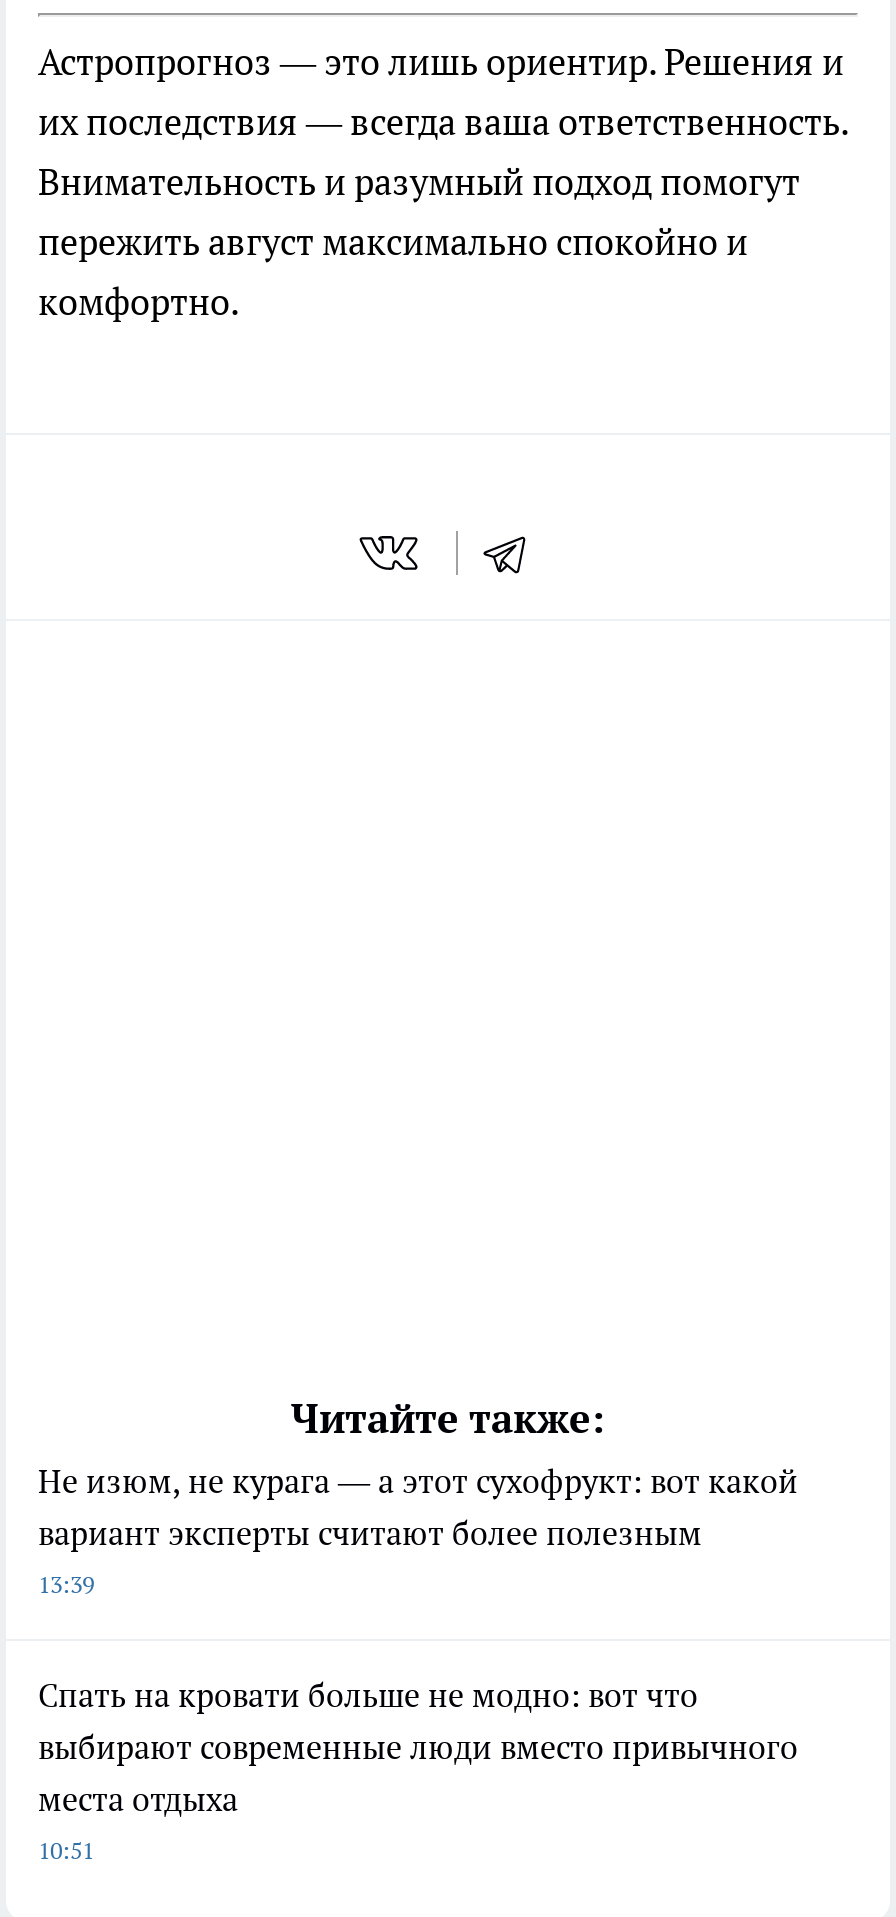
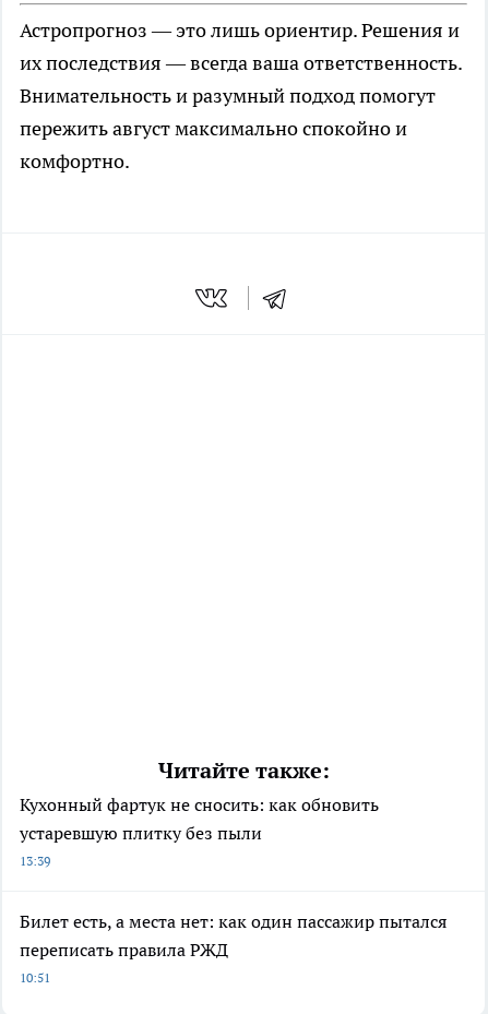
[38,1462,798,1554] Не изюм, не курага — а этот сухофрукт: вот какой | вариант эксперты считают более полезным -> [20,794,379,844] Кухонный фартук не сносить: как обновить | устаревшую плитку без пыли
[38,1676,798,1820] Спать на кровати больше не модно: вот что | выбирают современные люди вместо привычного | места отдыха -> [20,911,447,961] Билет есть, а места нет: как один пассажир пытался | переписать правила РЖД

